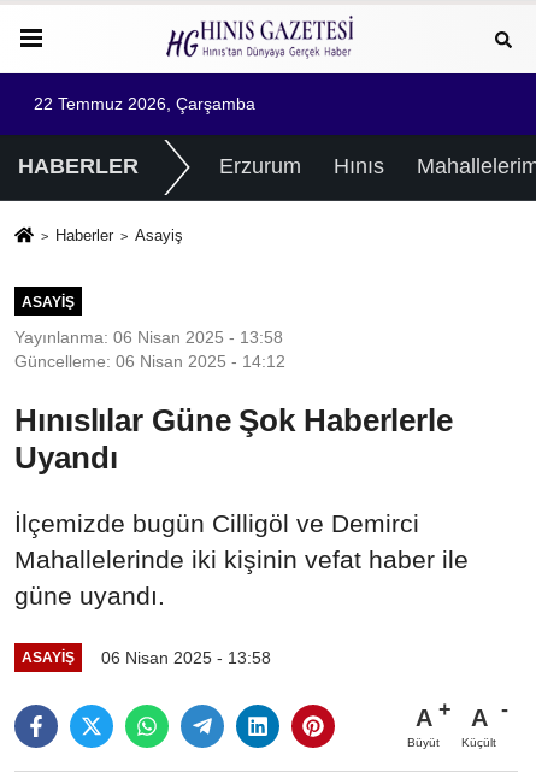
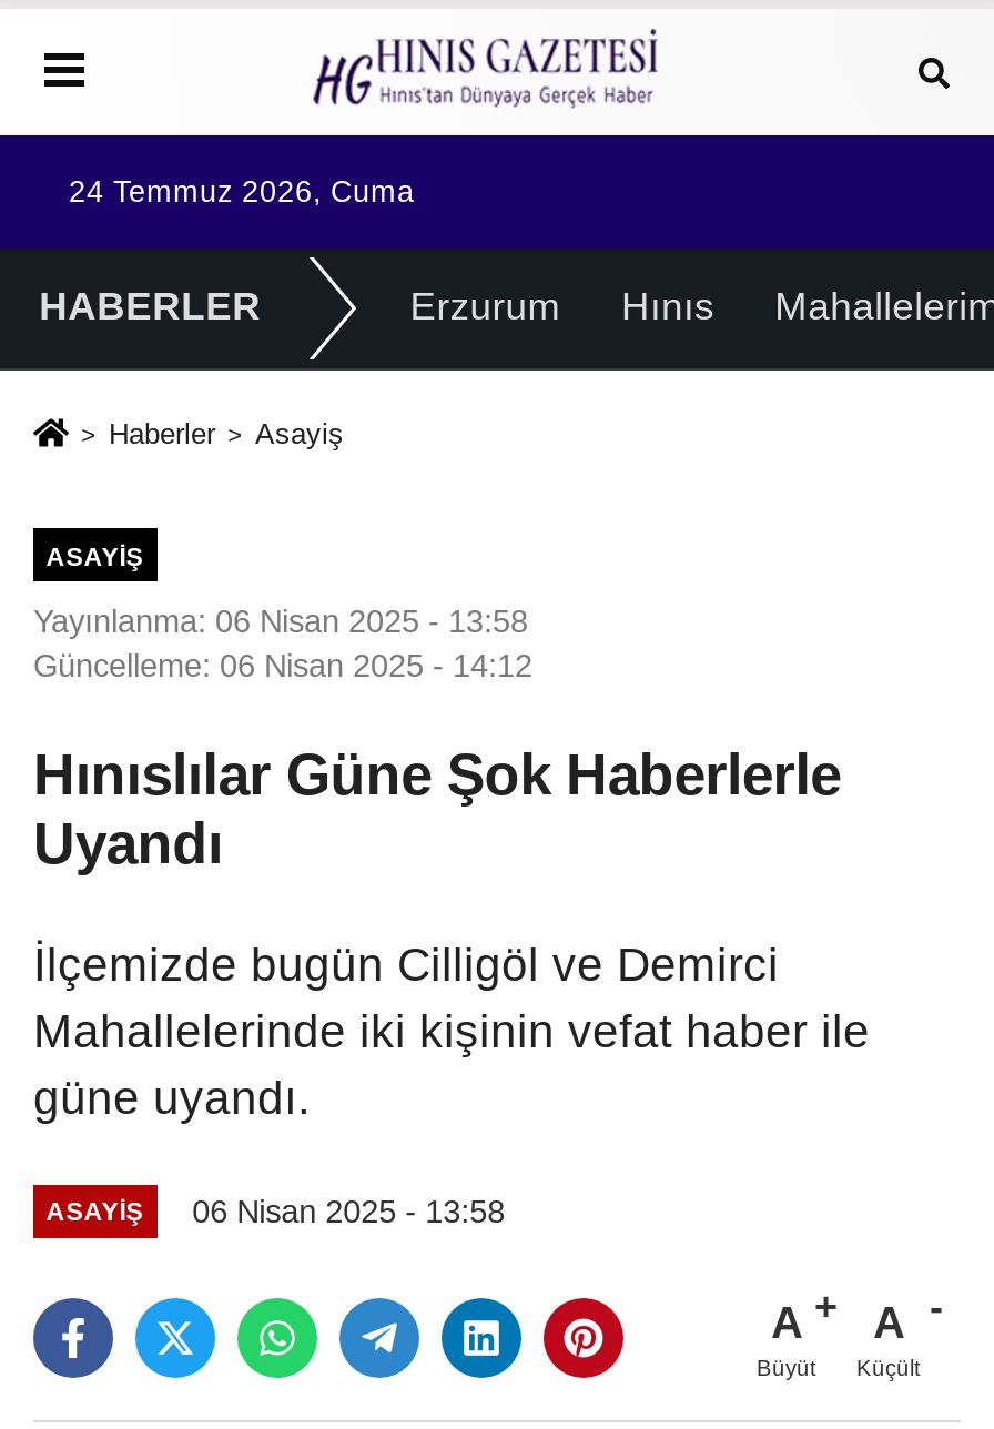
[34,95,255,113] 22 Temmuz 2026, Çarşamba -> [69,175,415,209] 24 Temmuz 2026, Cuma

